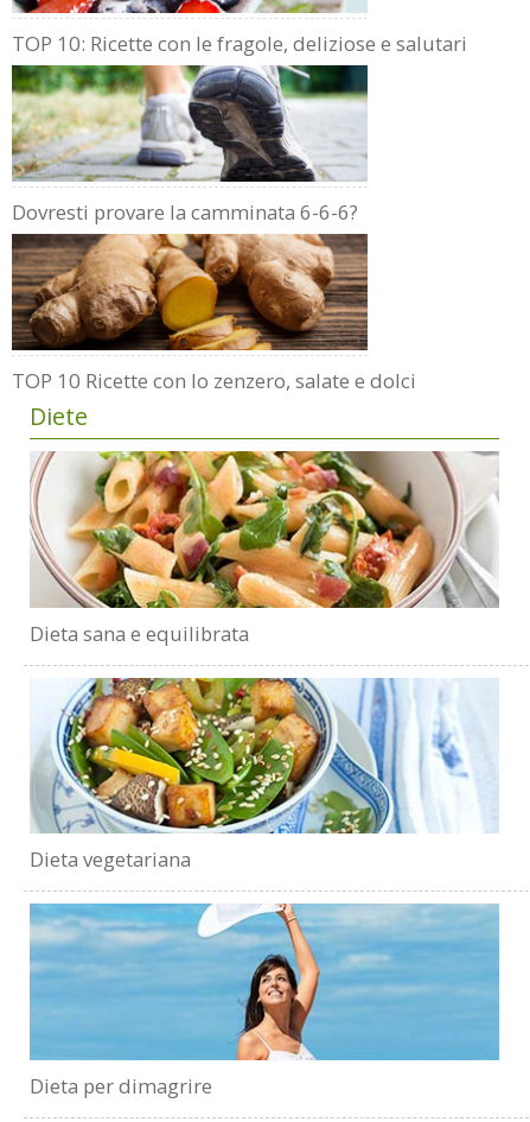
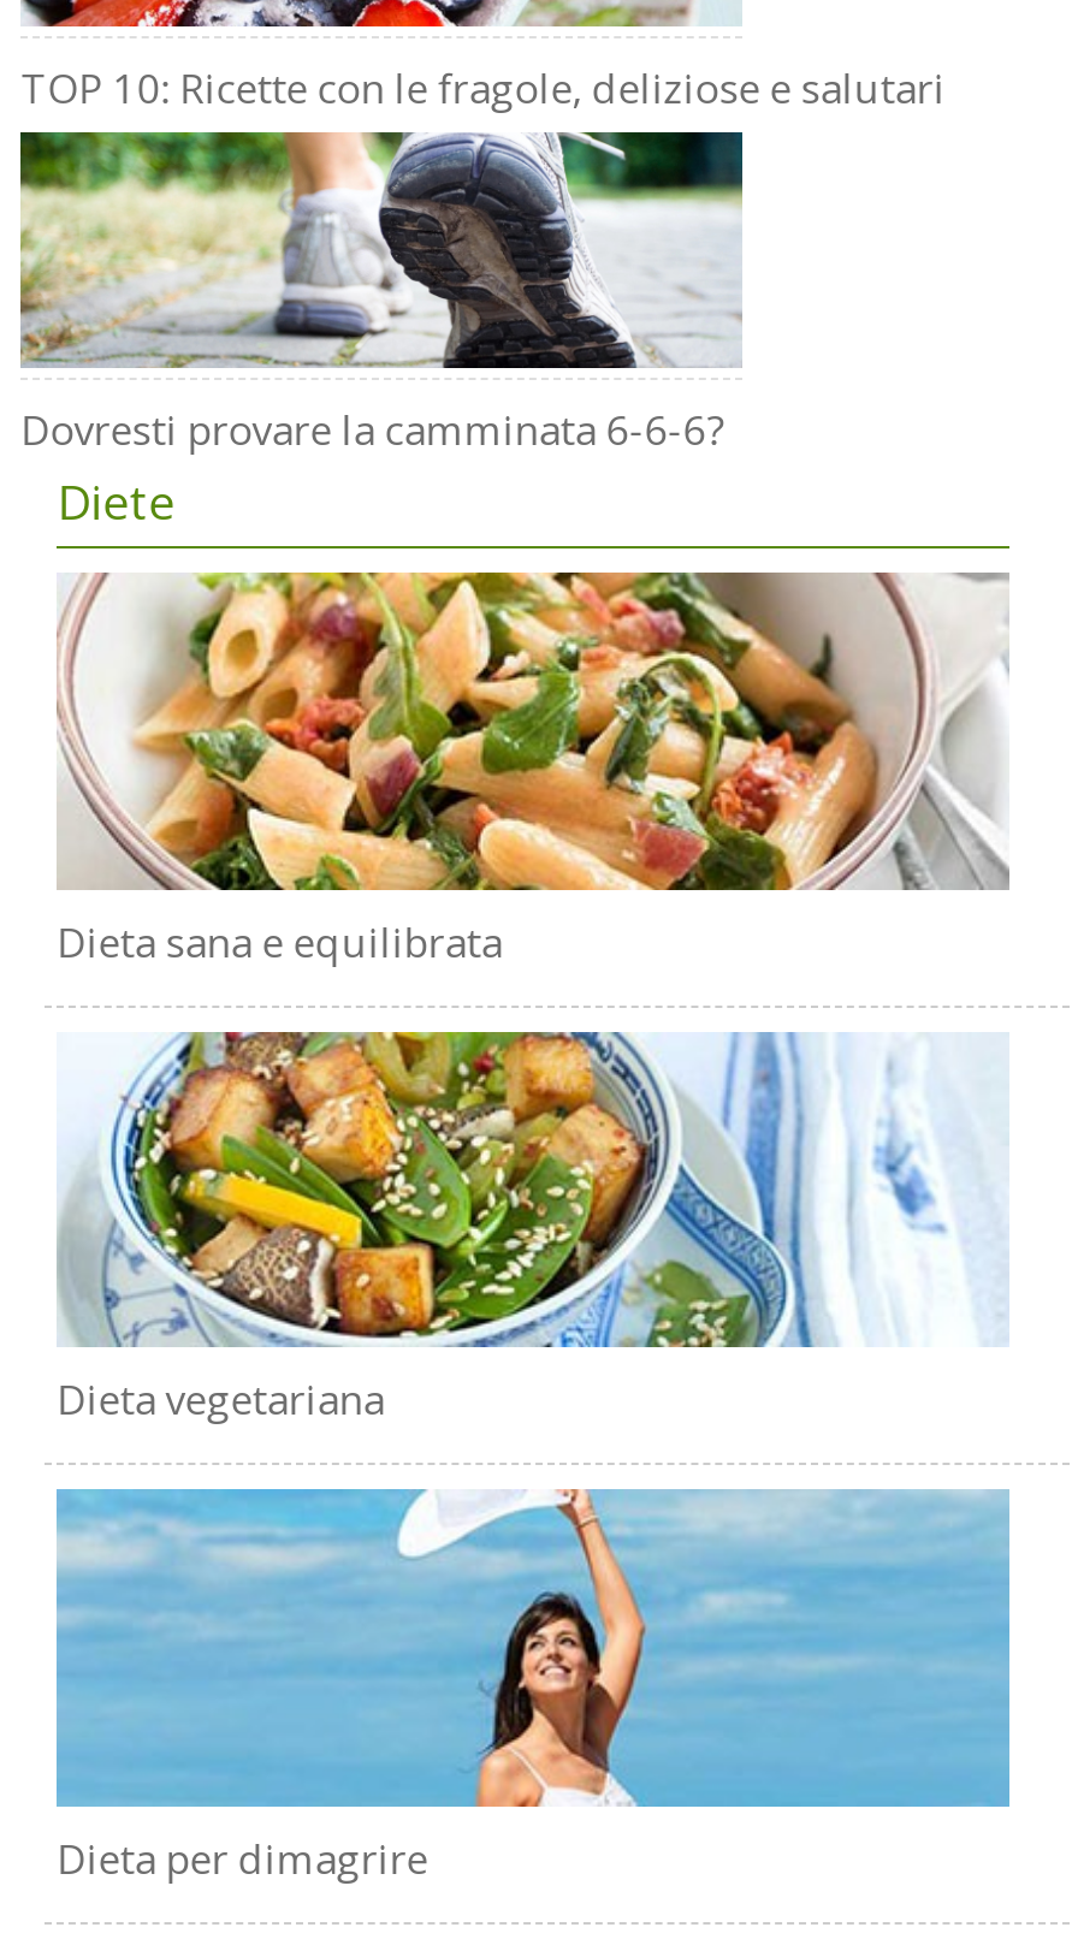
[11,233,416,395] [image] | TOP 10 Ricette con lo zenzero, salate e dolci -> none

